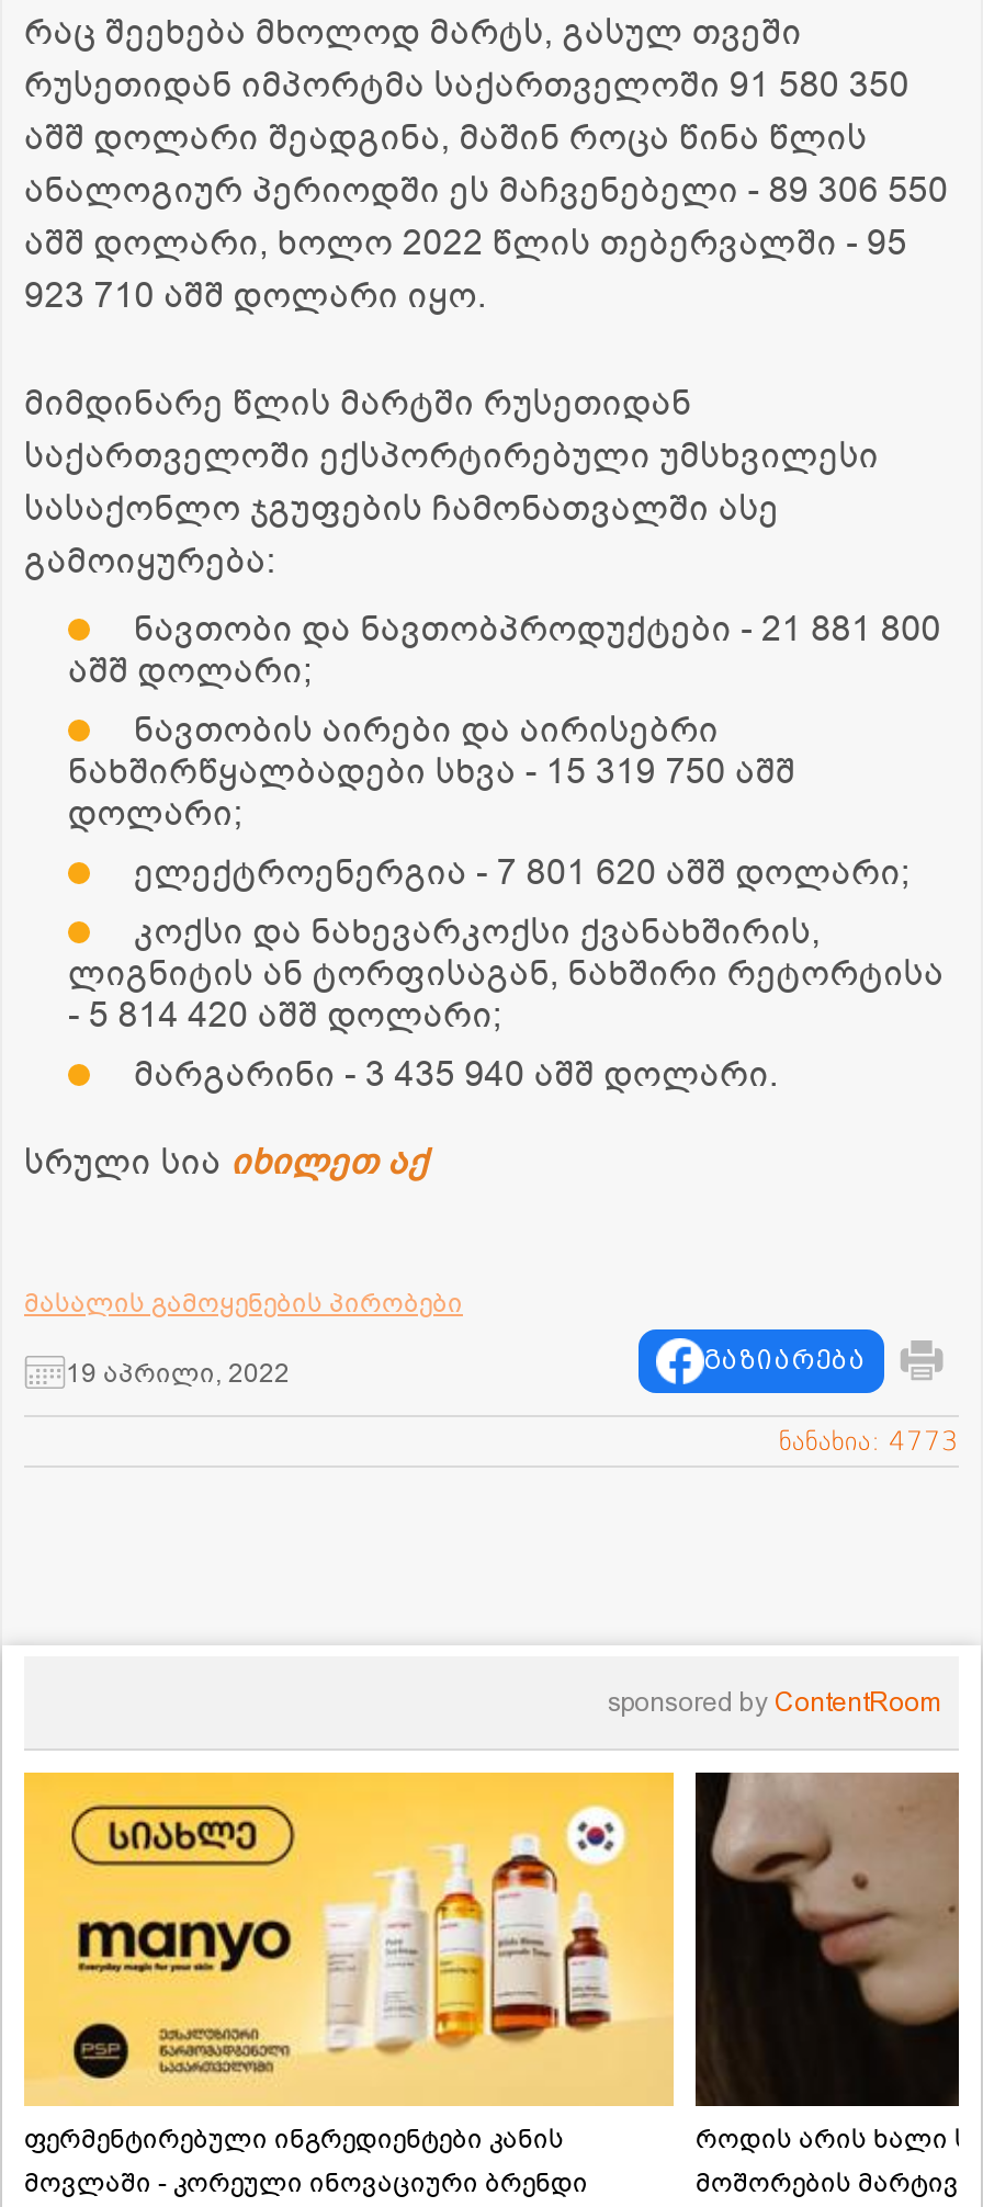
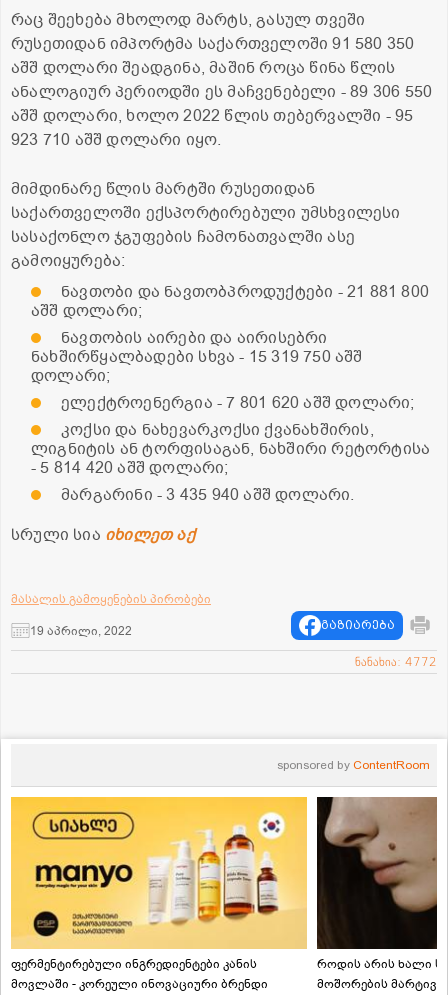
[779,1427,959,1457] ნანახია: 4773 -> [355,655,437,669] ნანახია: 4772

